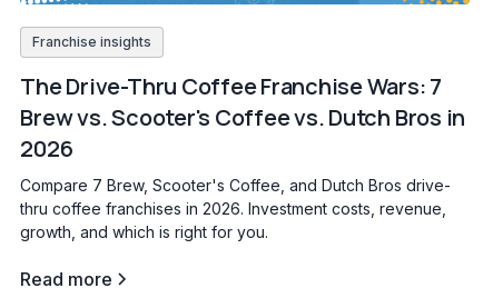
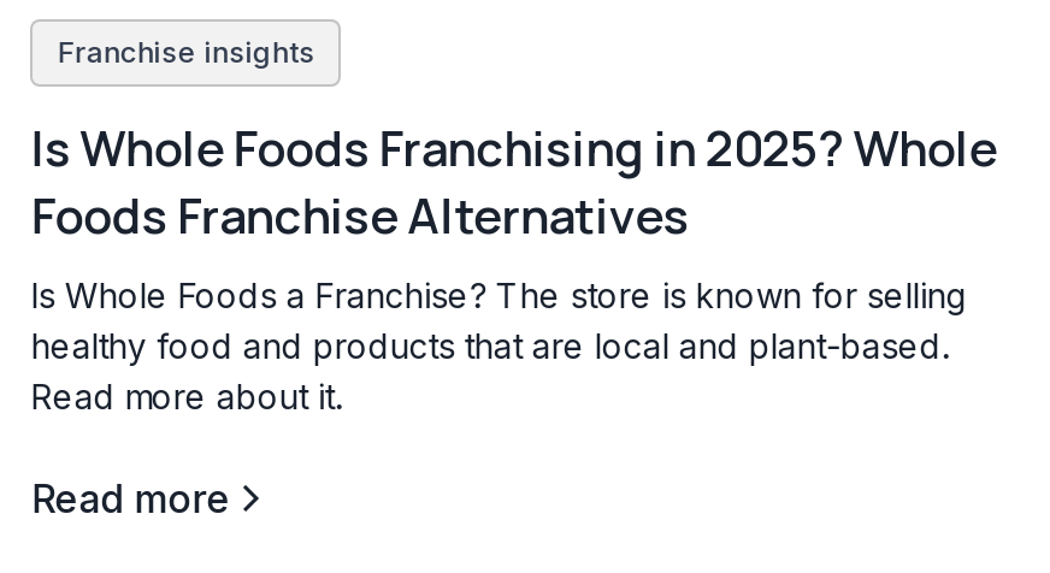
[20,71,465,241] The Drive-Thru Coffee Franchise Wars: 7 | Brew vs. Scooter's Coffee vs. Dutch Bros in | 2026 | Compare 7 Brew, Scooter's Coffee, and Dutch Bros drive- | thru coffee franchises in 2026. Investment costs, revenue, | growth, and which is right for you. -> [31,114,997,415] Is Whole Foods Franchising in 2025? Whole | Foods Franchise Alternatives | Is Whole Foods a Franchise? The store is known for selling | healthy food and products that are local and plant-based. | Read more about it.

